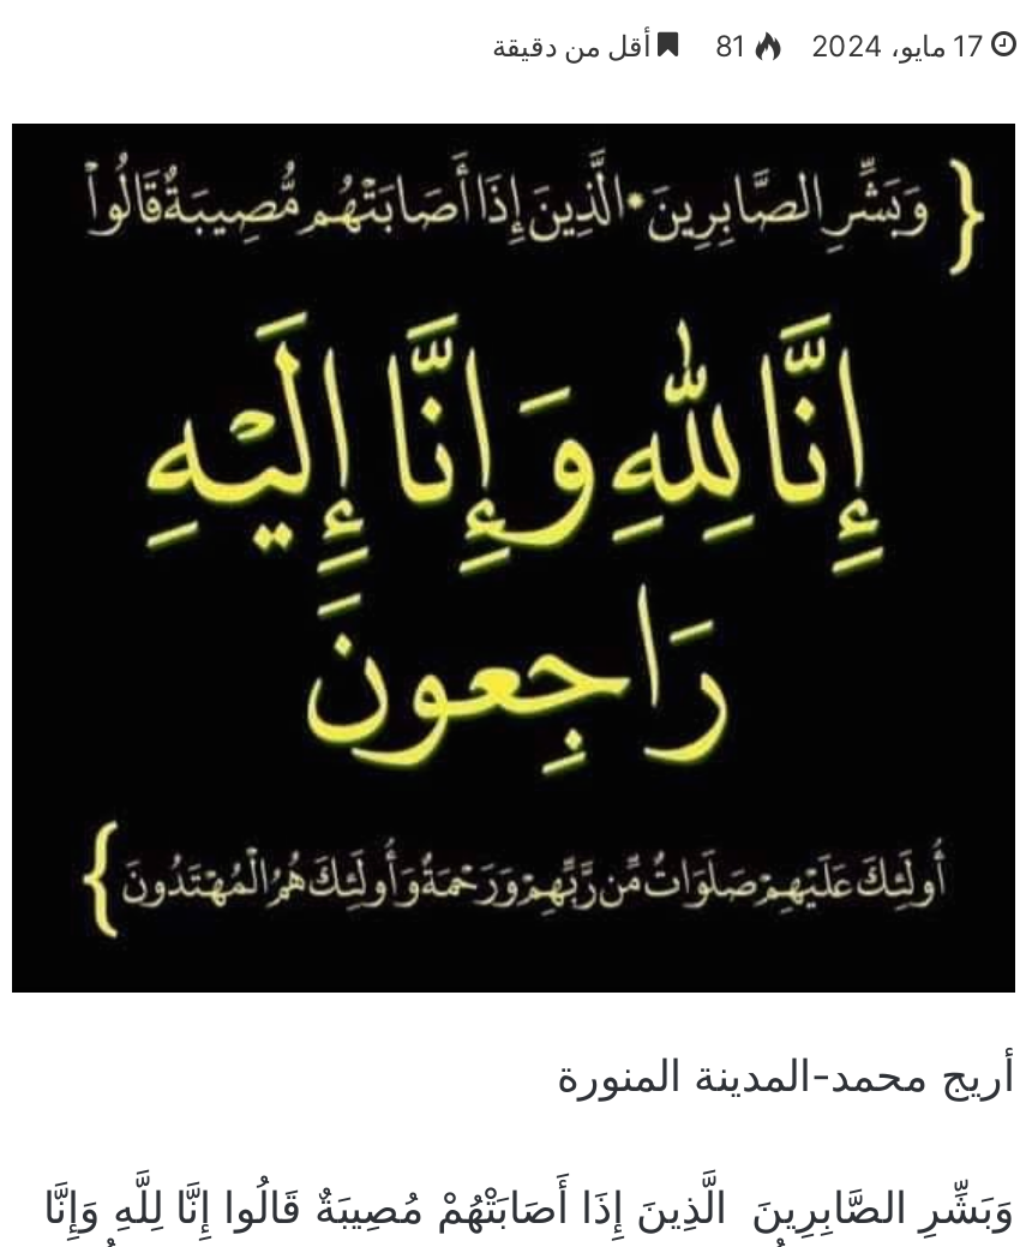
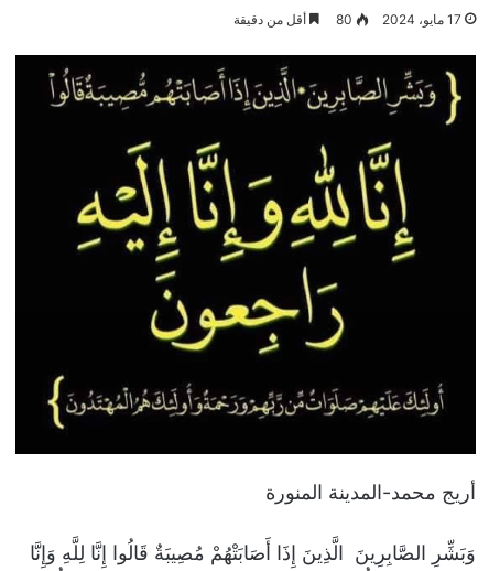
[715,28,746,64] 81 -> [336,11,352,28] 80

